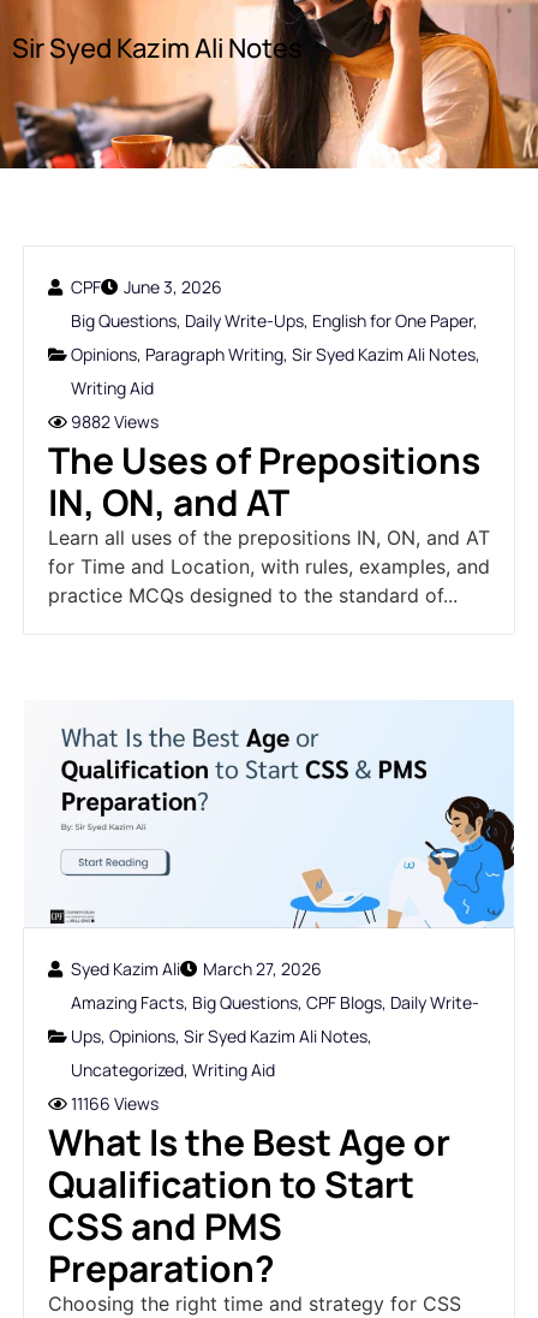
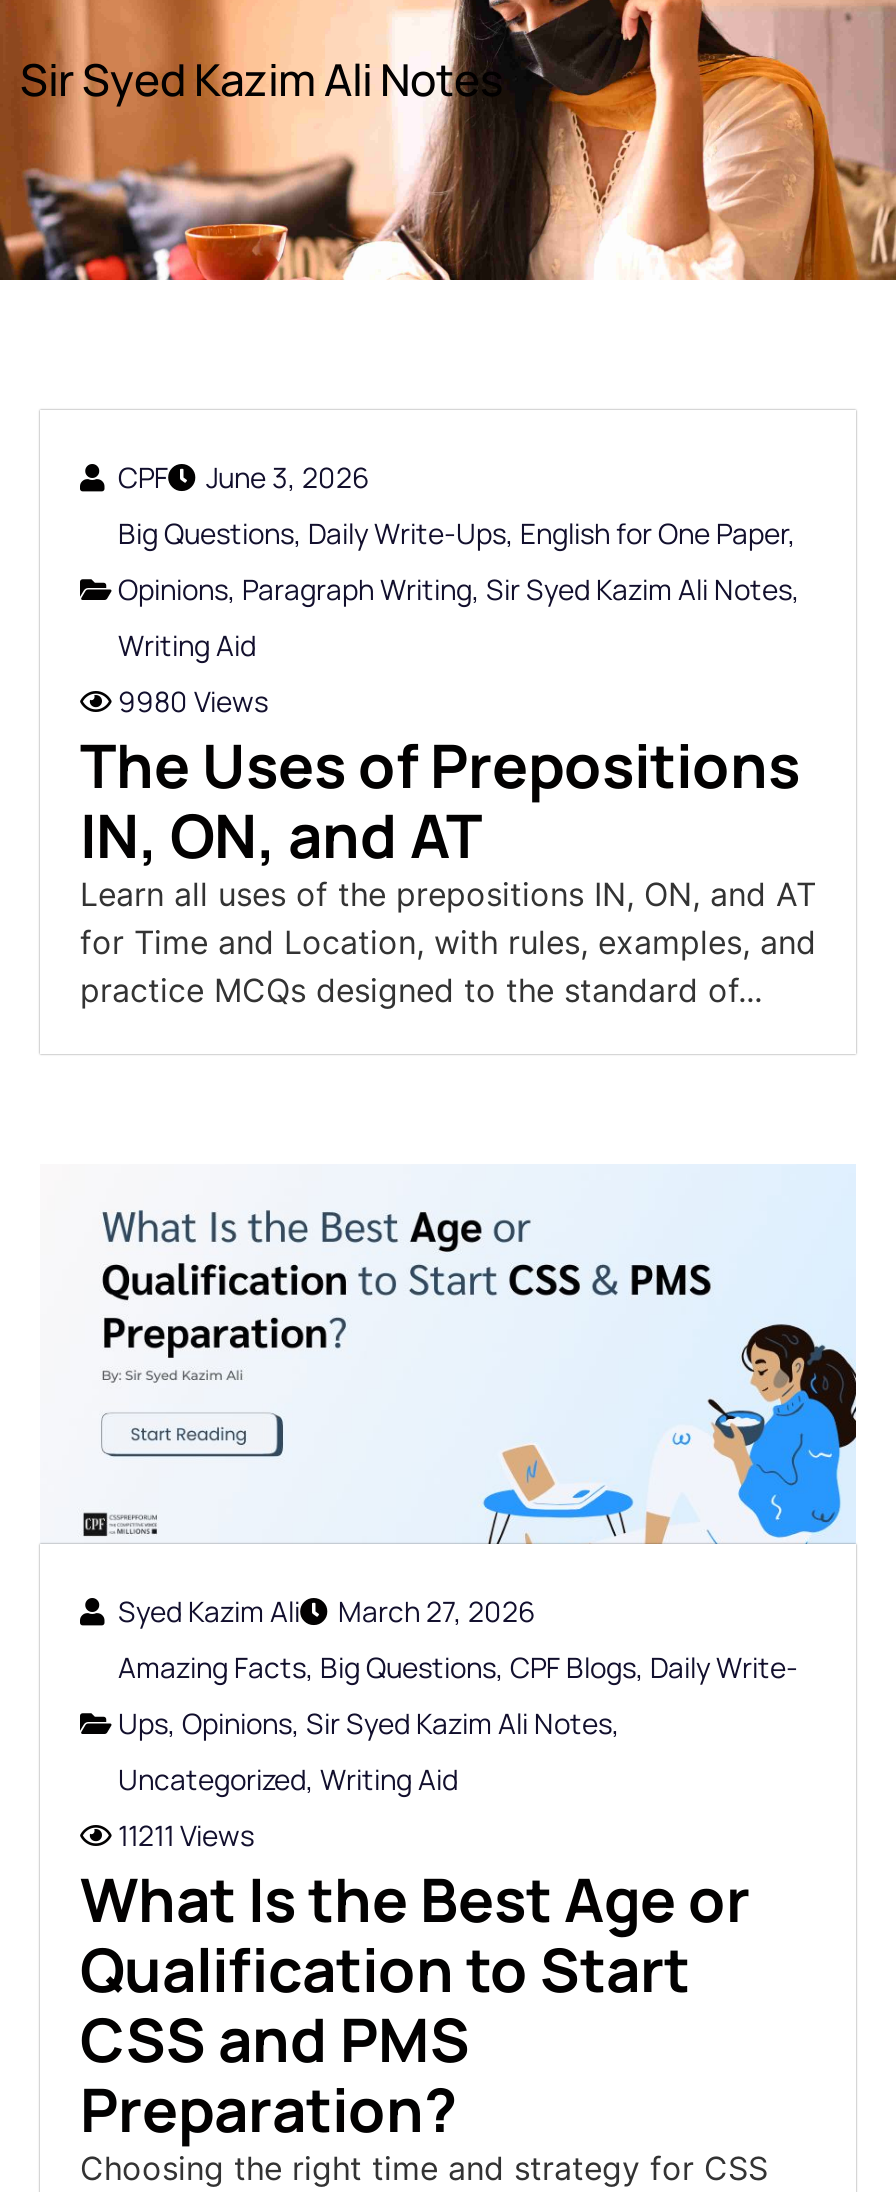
[71,410,159,433] 9882 Views -> [118,682,268,720] 9980 Views
[71,1092,159,1115] 11166 Views -> [118,1816,254,1854] 11211 Views

